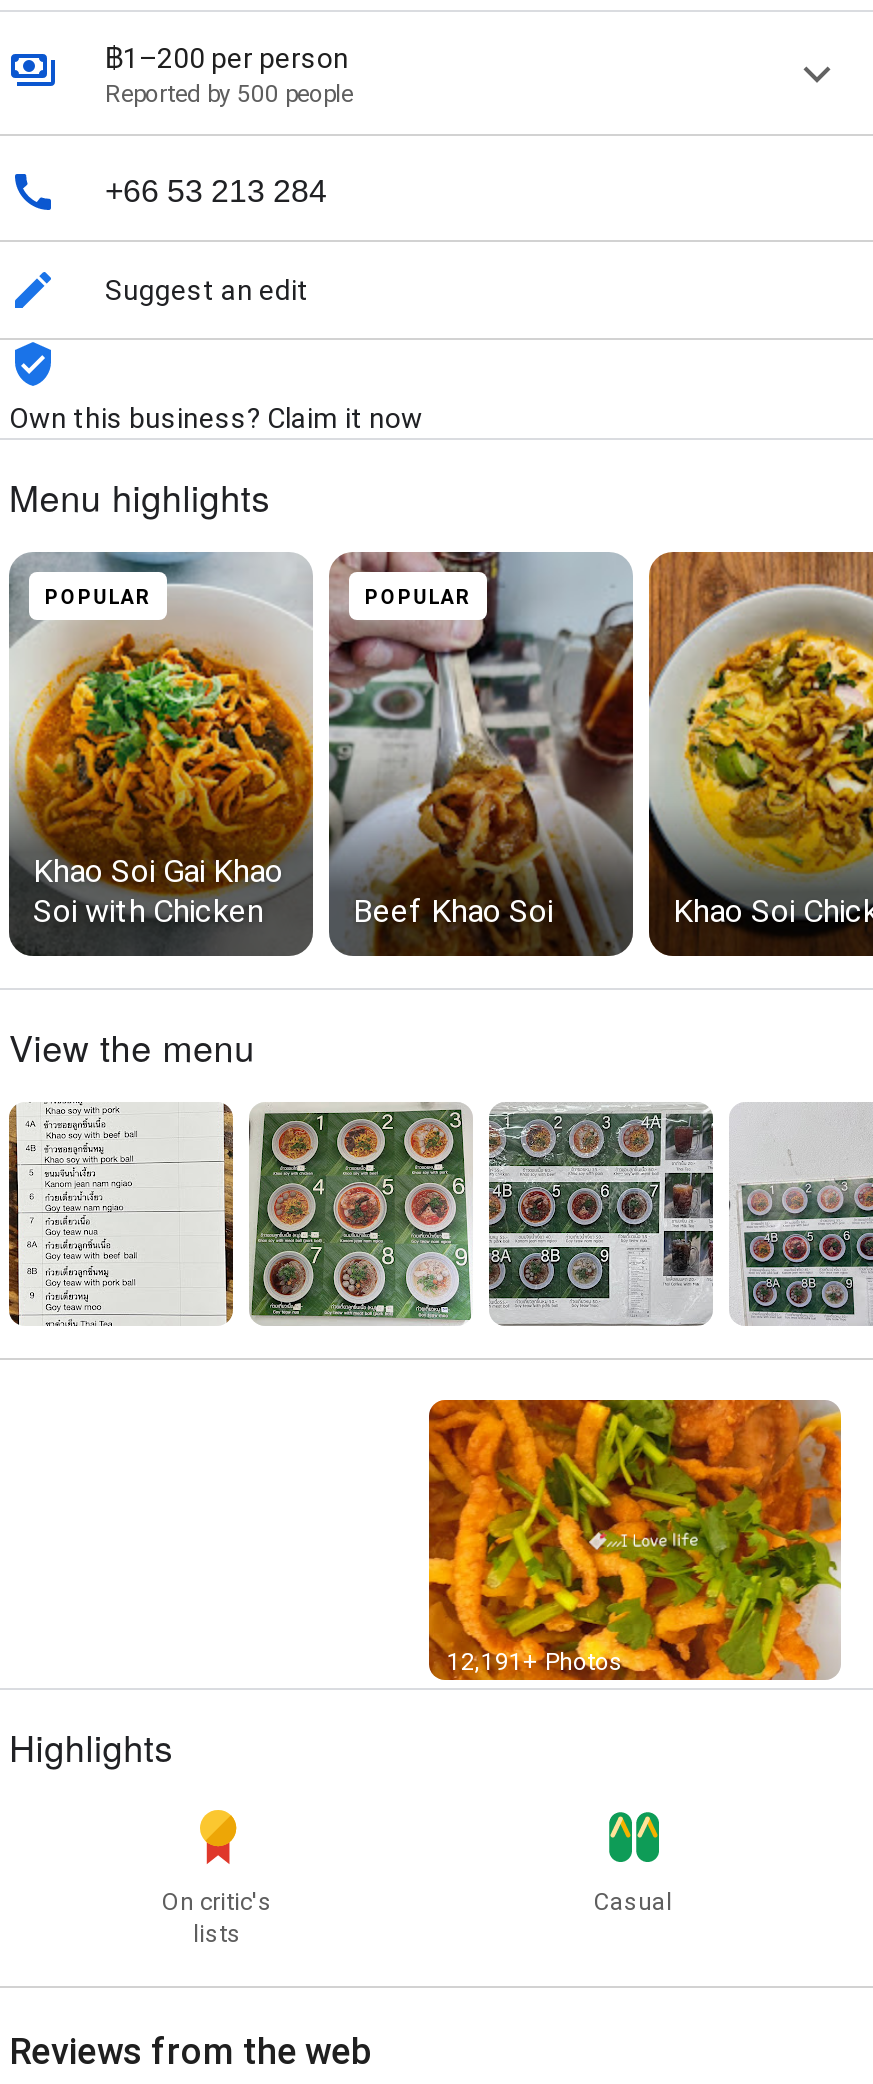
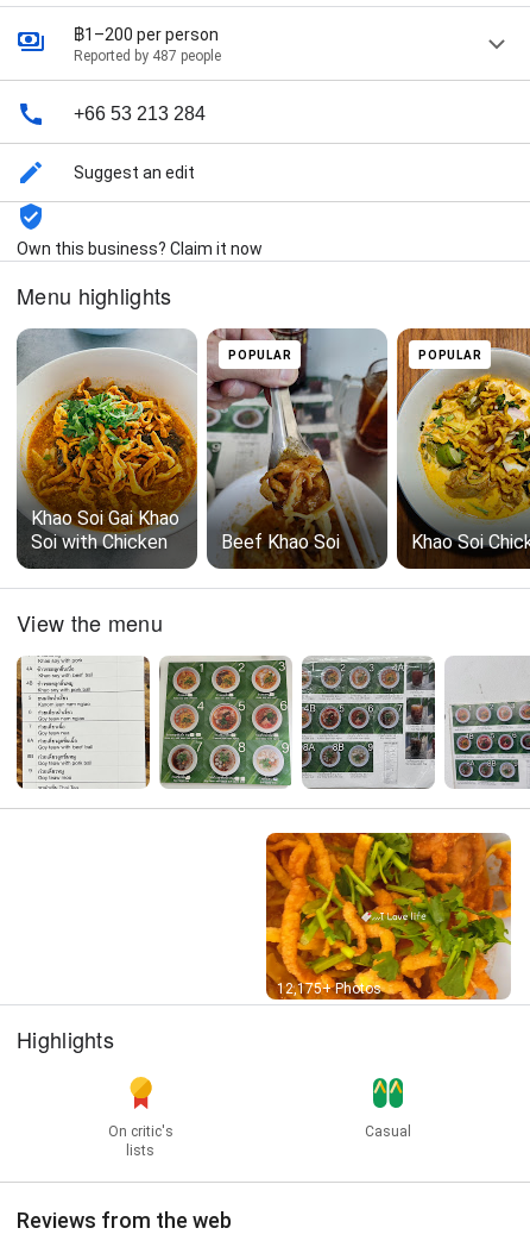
[105,80,353,108] Reported by 500 people -> [74,48,221,64] Reported by 487 people
[45,586,151,608] POPULAR -> none
none -> [418,349,482,362] POPULAR
[447,1648,623,1676] 12,191+ Photos -> [277,981,381,997] 12,175+ Photos

